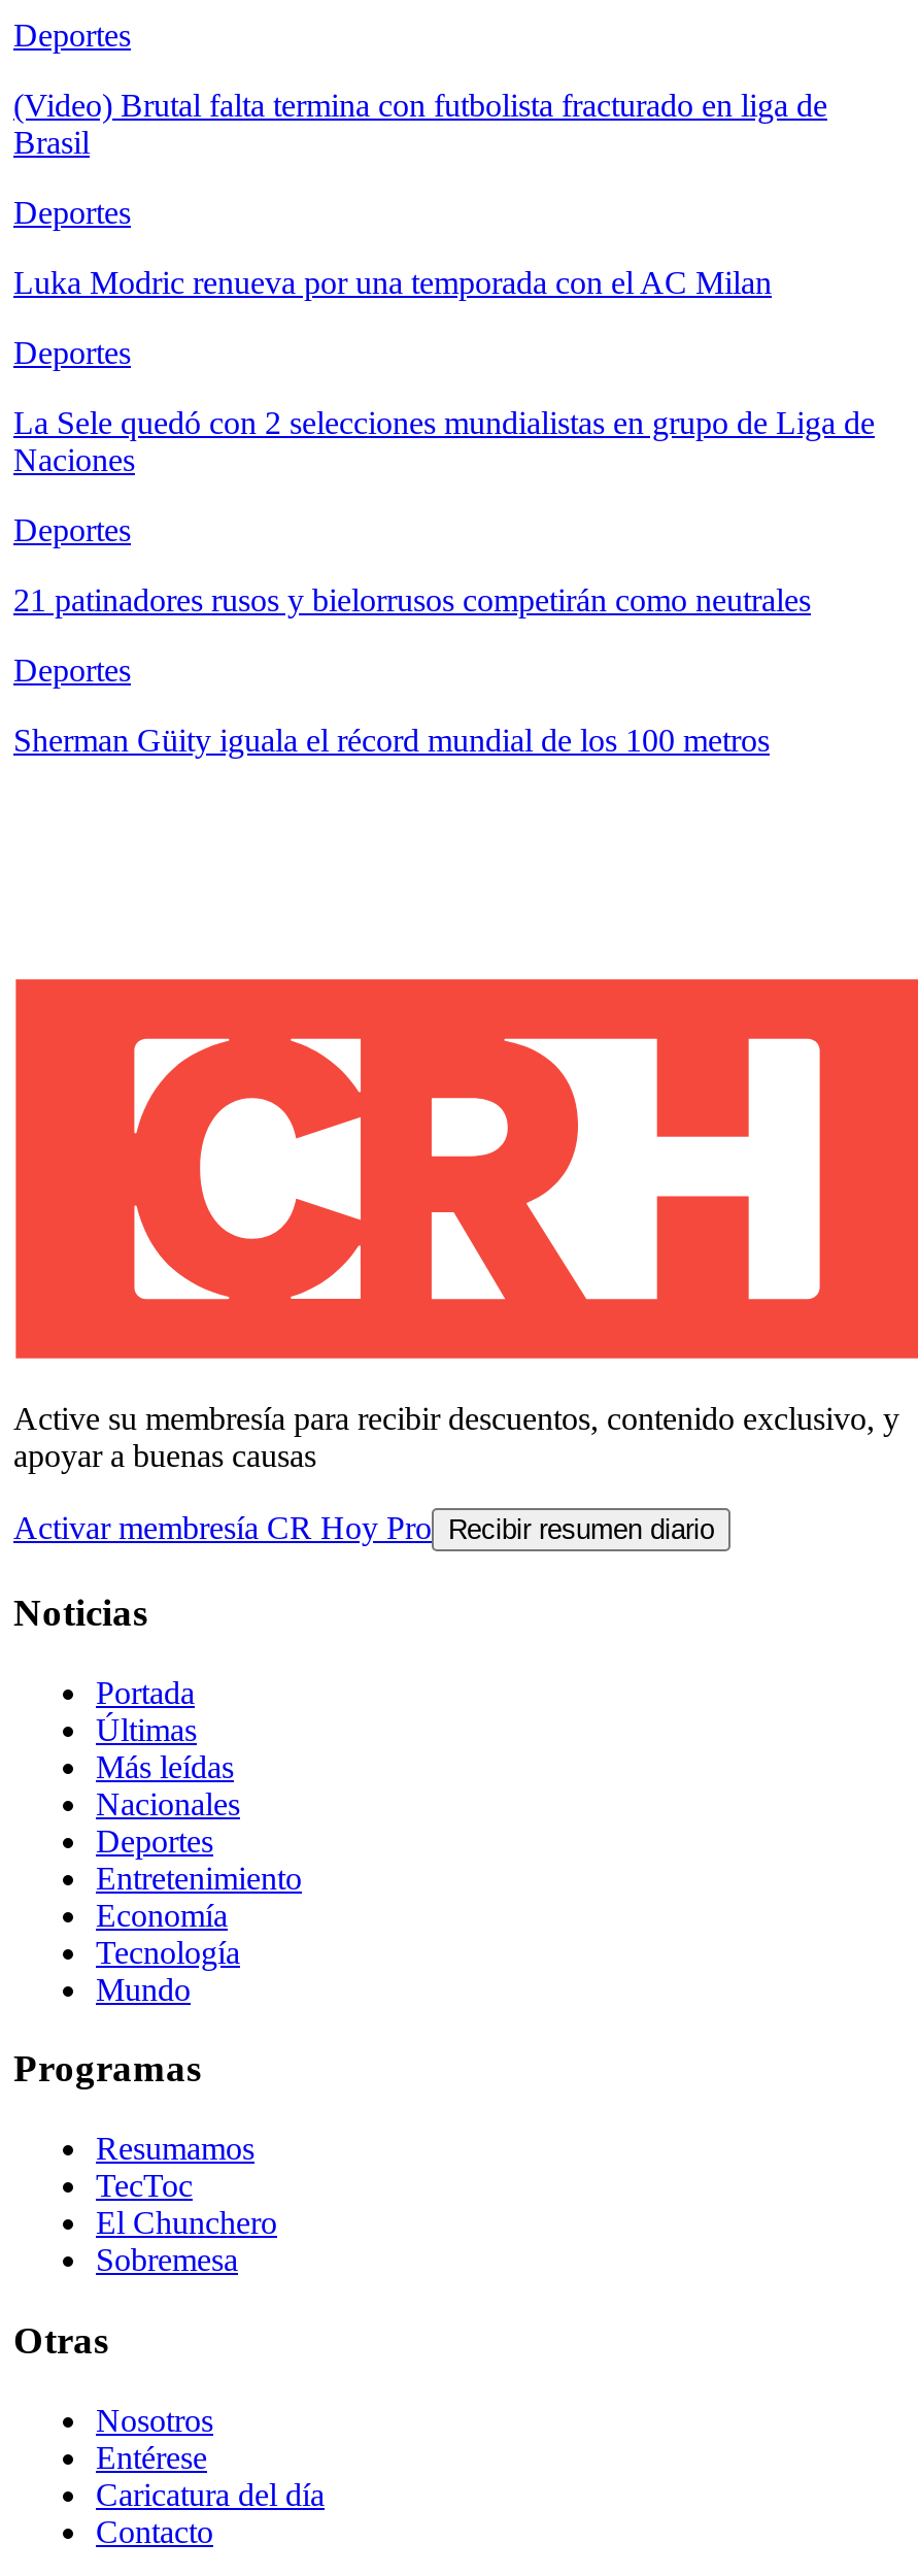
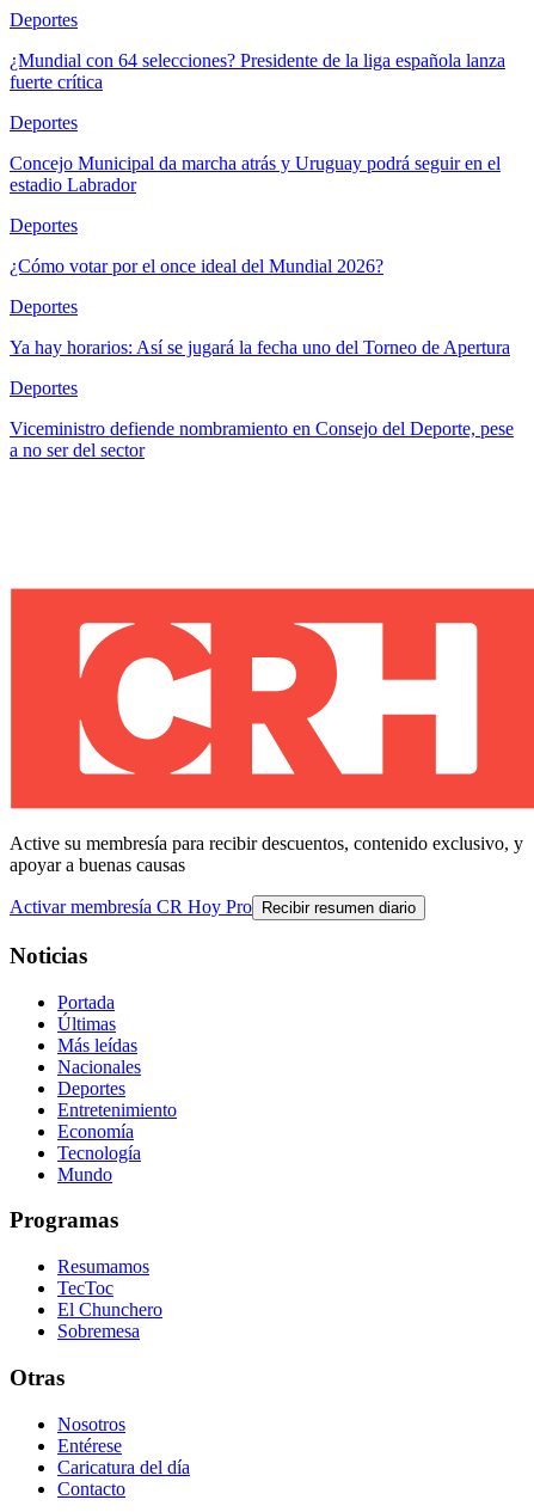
[13,88,827,160] (Video) Brutal falta termina con futbolista fracturado en liga de | Brasil -> [10,50,505,92] ¿Mundial con 64 selecciones? Presidente de la liga española lanza | fuerte crítica
[13,265,772,300] Luka Modric renueva por una temporada con el AC Milan -> [10,153,501,195] Concejo Municipal da marcha atrás y Uruguay podrá seguir en el | estadio Labrador
[13,406,875,478] La Sele quedó con 2 selecciones mundialistas en grupo de Liga de | Naciones -> [10,256,383,276] ¿Cómo votar por el once ideal del Mundial 2026?
[13,583,811,618] 21 patinadores rusos y bielorrusos competirán como neutrales -> [10,337,510,358] Ya hay horarios: Así se jugará la fecha uno del Torneo de Apertura
[13,723,770,758] Sherman Güity iguala el récord mundial de los 100 metros -> [10,419,514,460] Viceministro defiende nombramiento en Consejo del Deporte, pese | a no ser del sector

